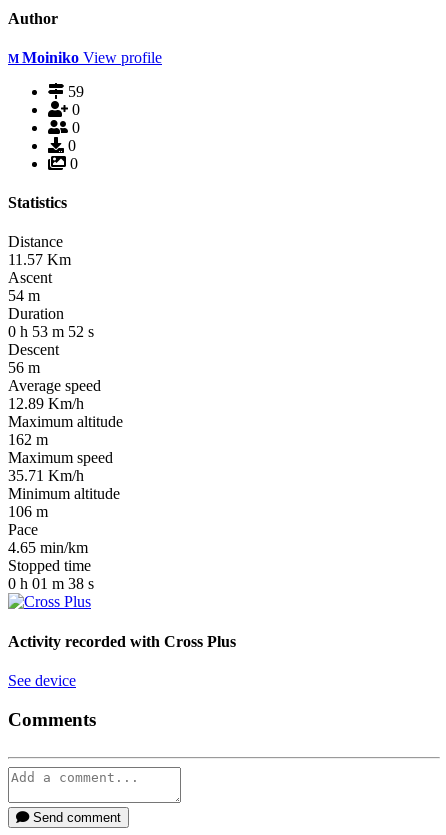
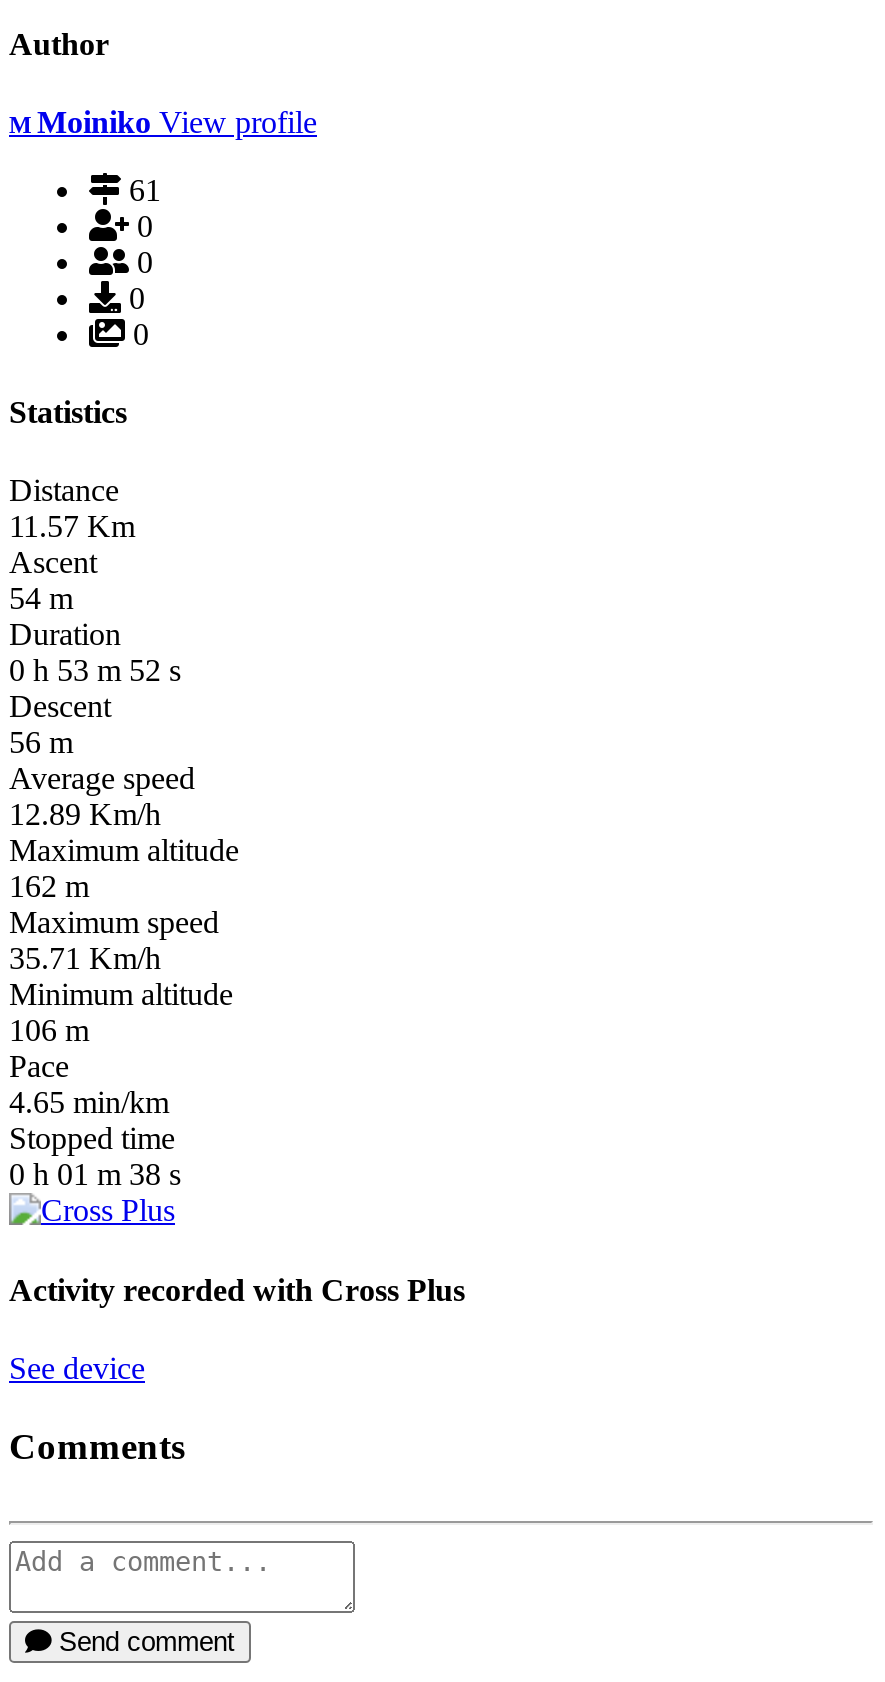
[68,83,84,100] 59 -> [129,173,161,207] 61

